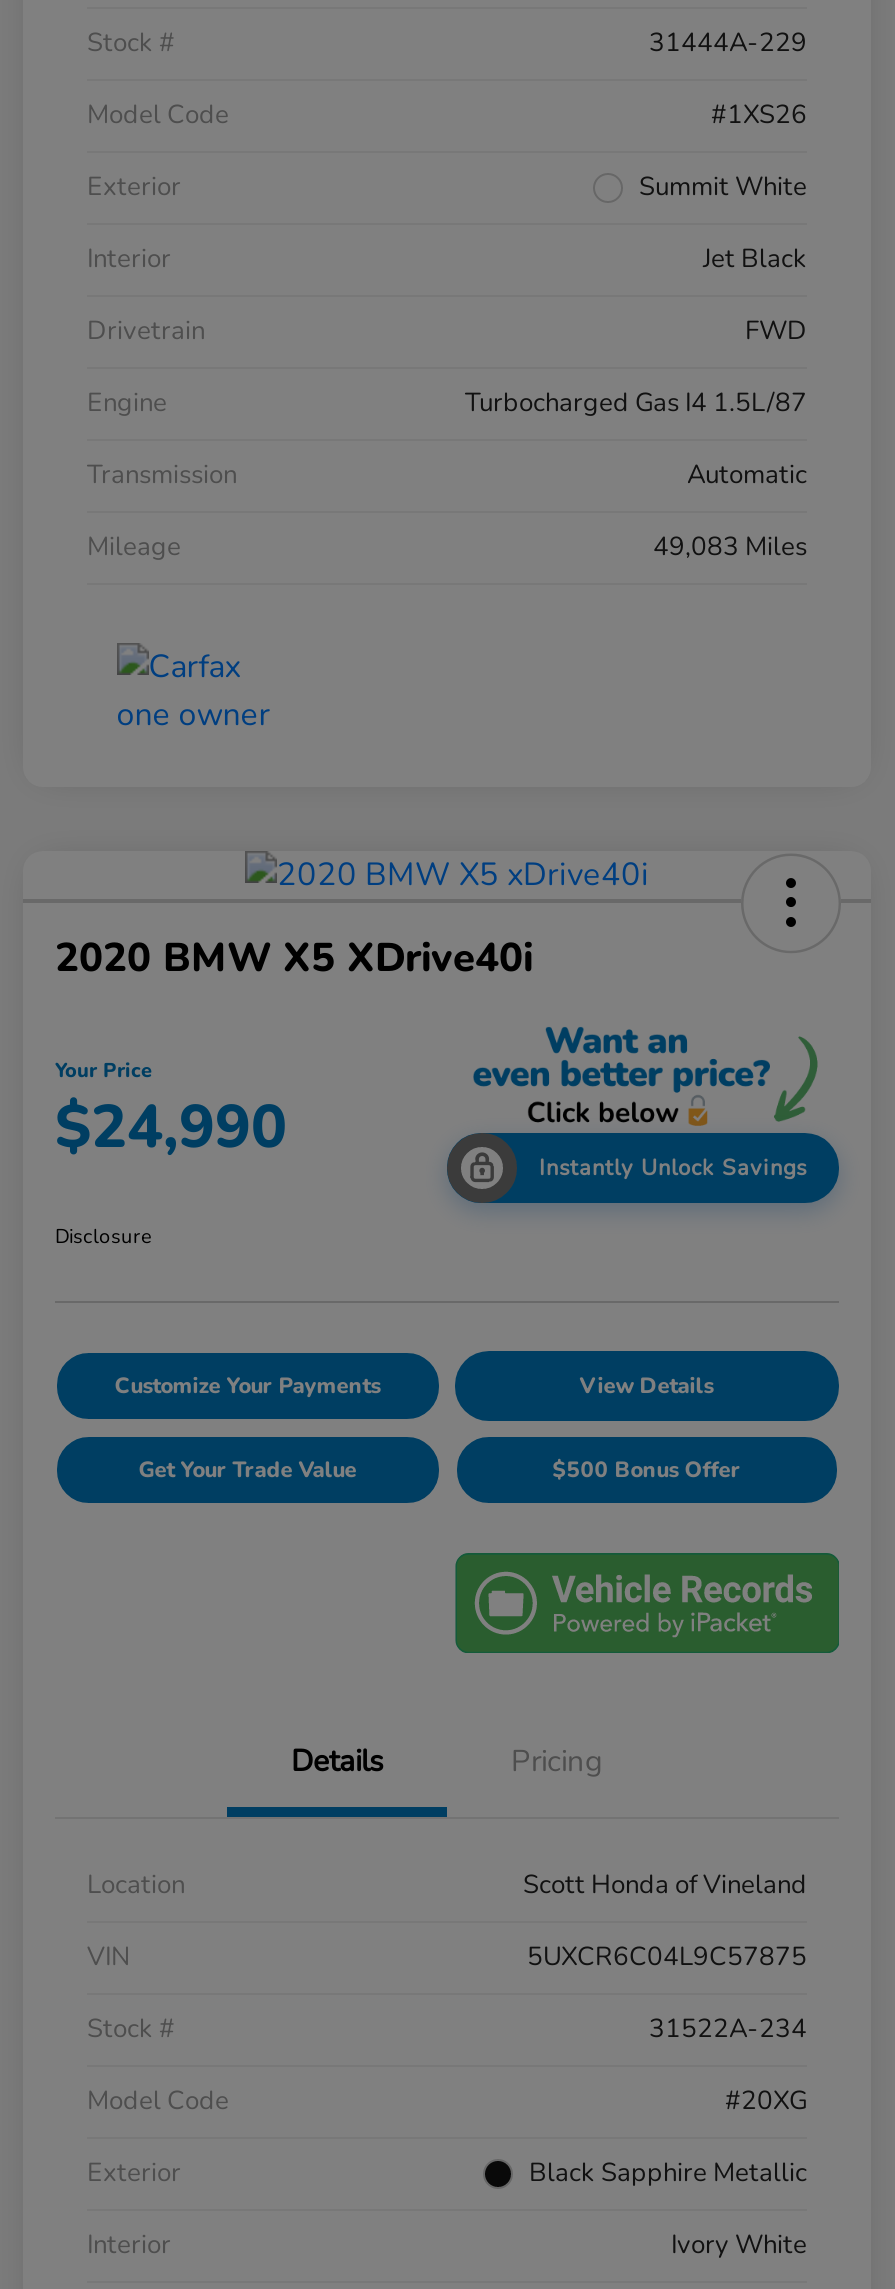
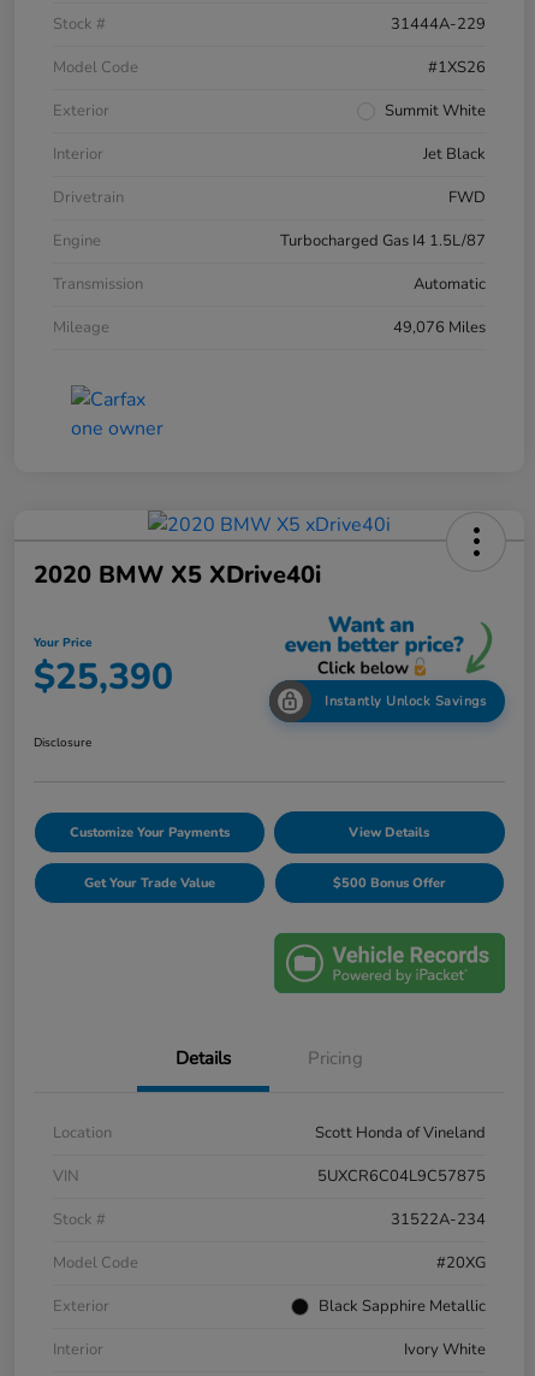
[653,530,807,566] 49,083 Miles -> [393,317,486,339] 49,076 Miles
[55,1087,287,1169] $24,990 -> [34,653,173,702] $25,390

